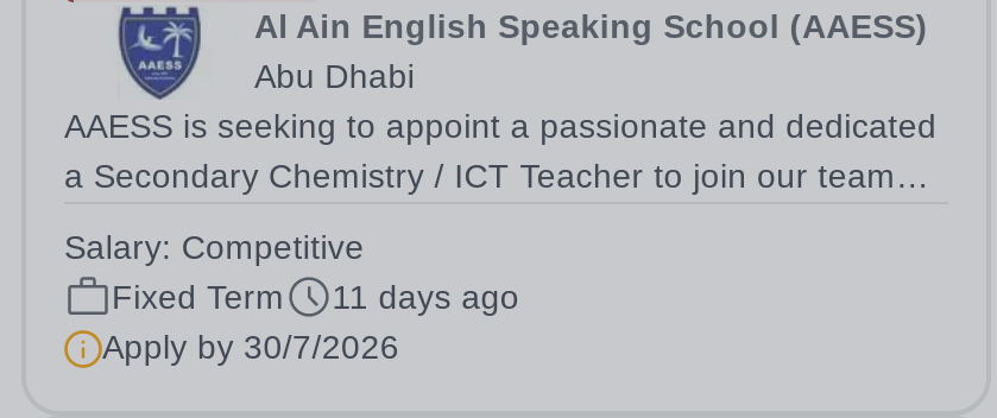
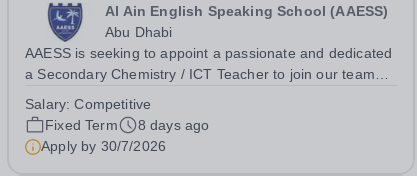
[112,278,520,316] Fixed Term 11 days ago -> [45,117,209,133] Fixed Term 8 days ago

